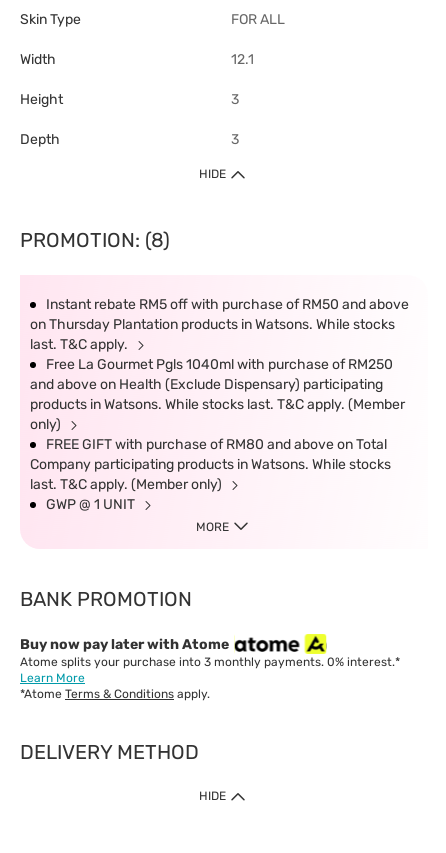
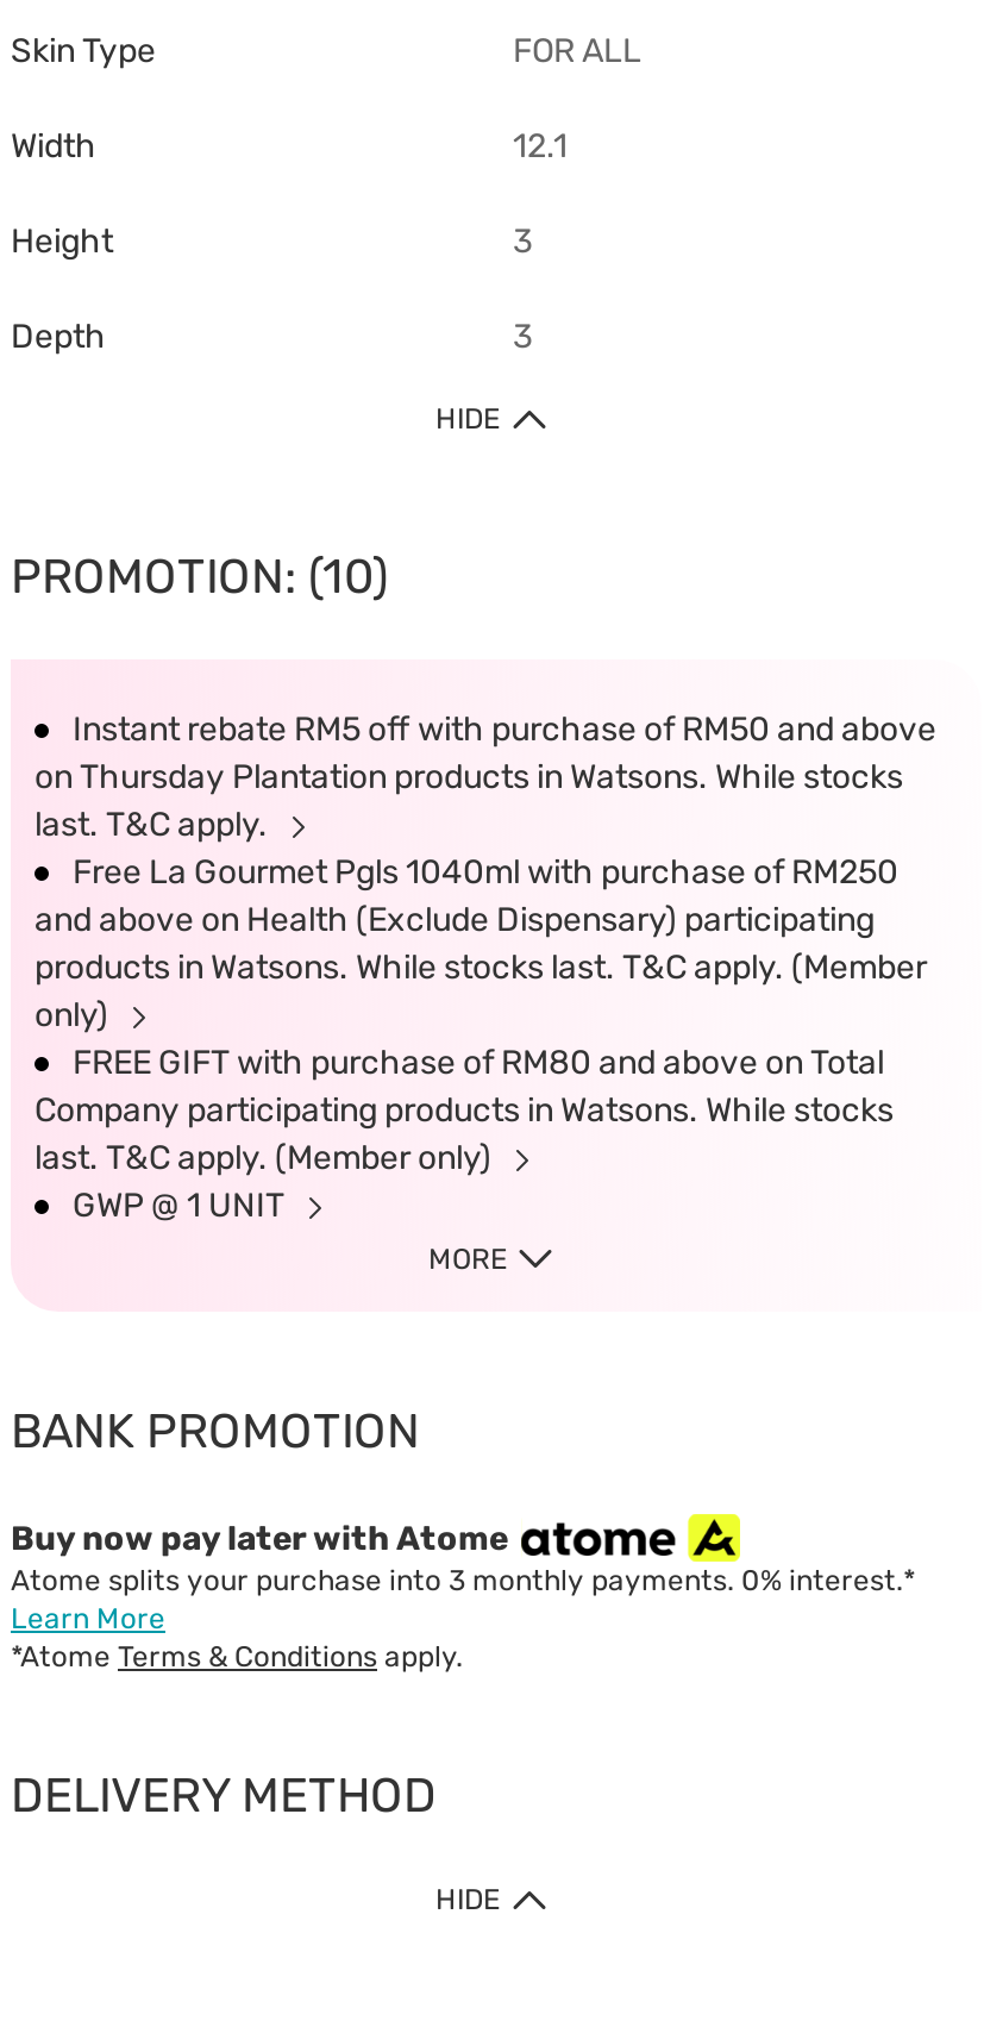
[20,228,170,252] PROMOTION: (8) -> [11,548,389,605] PROMOTION: (10)

